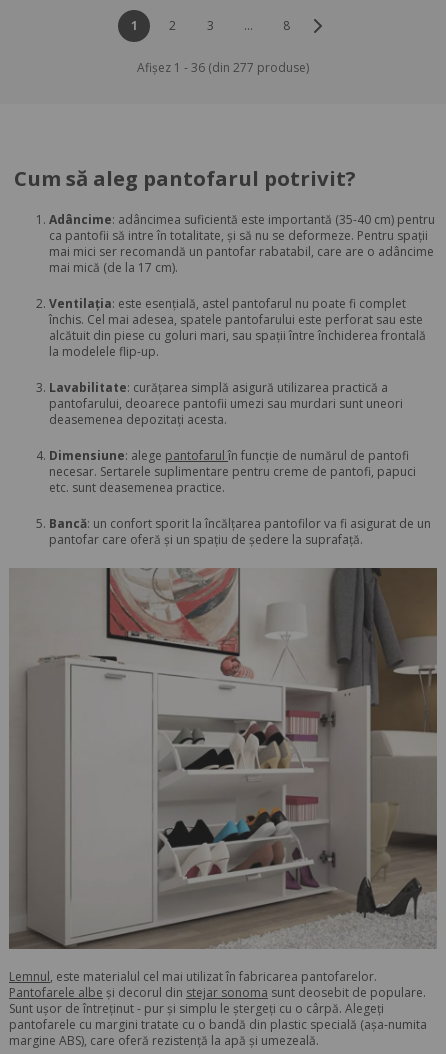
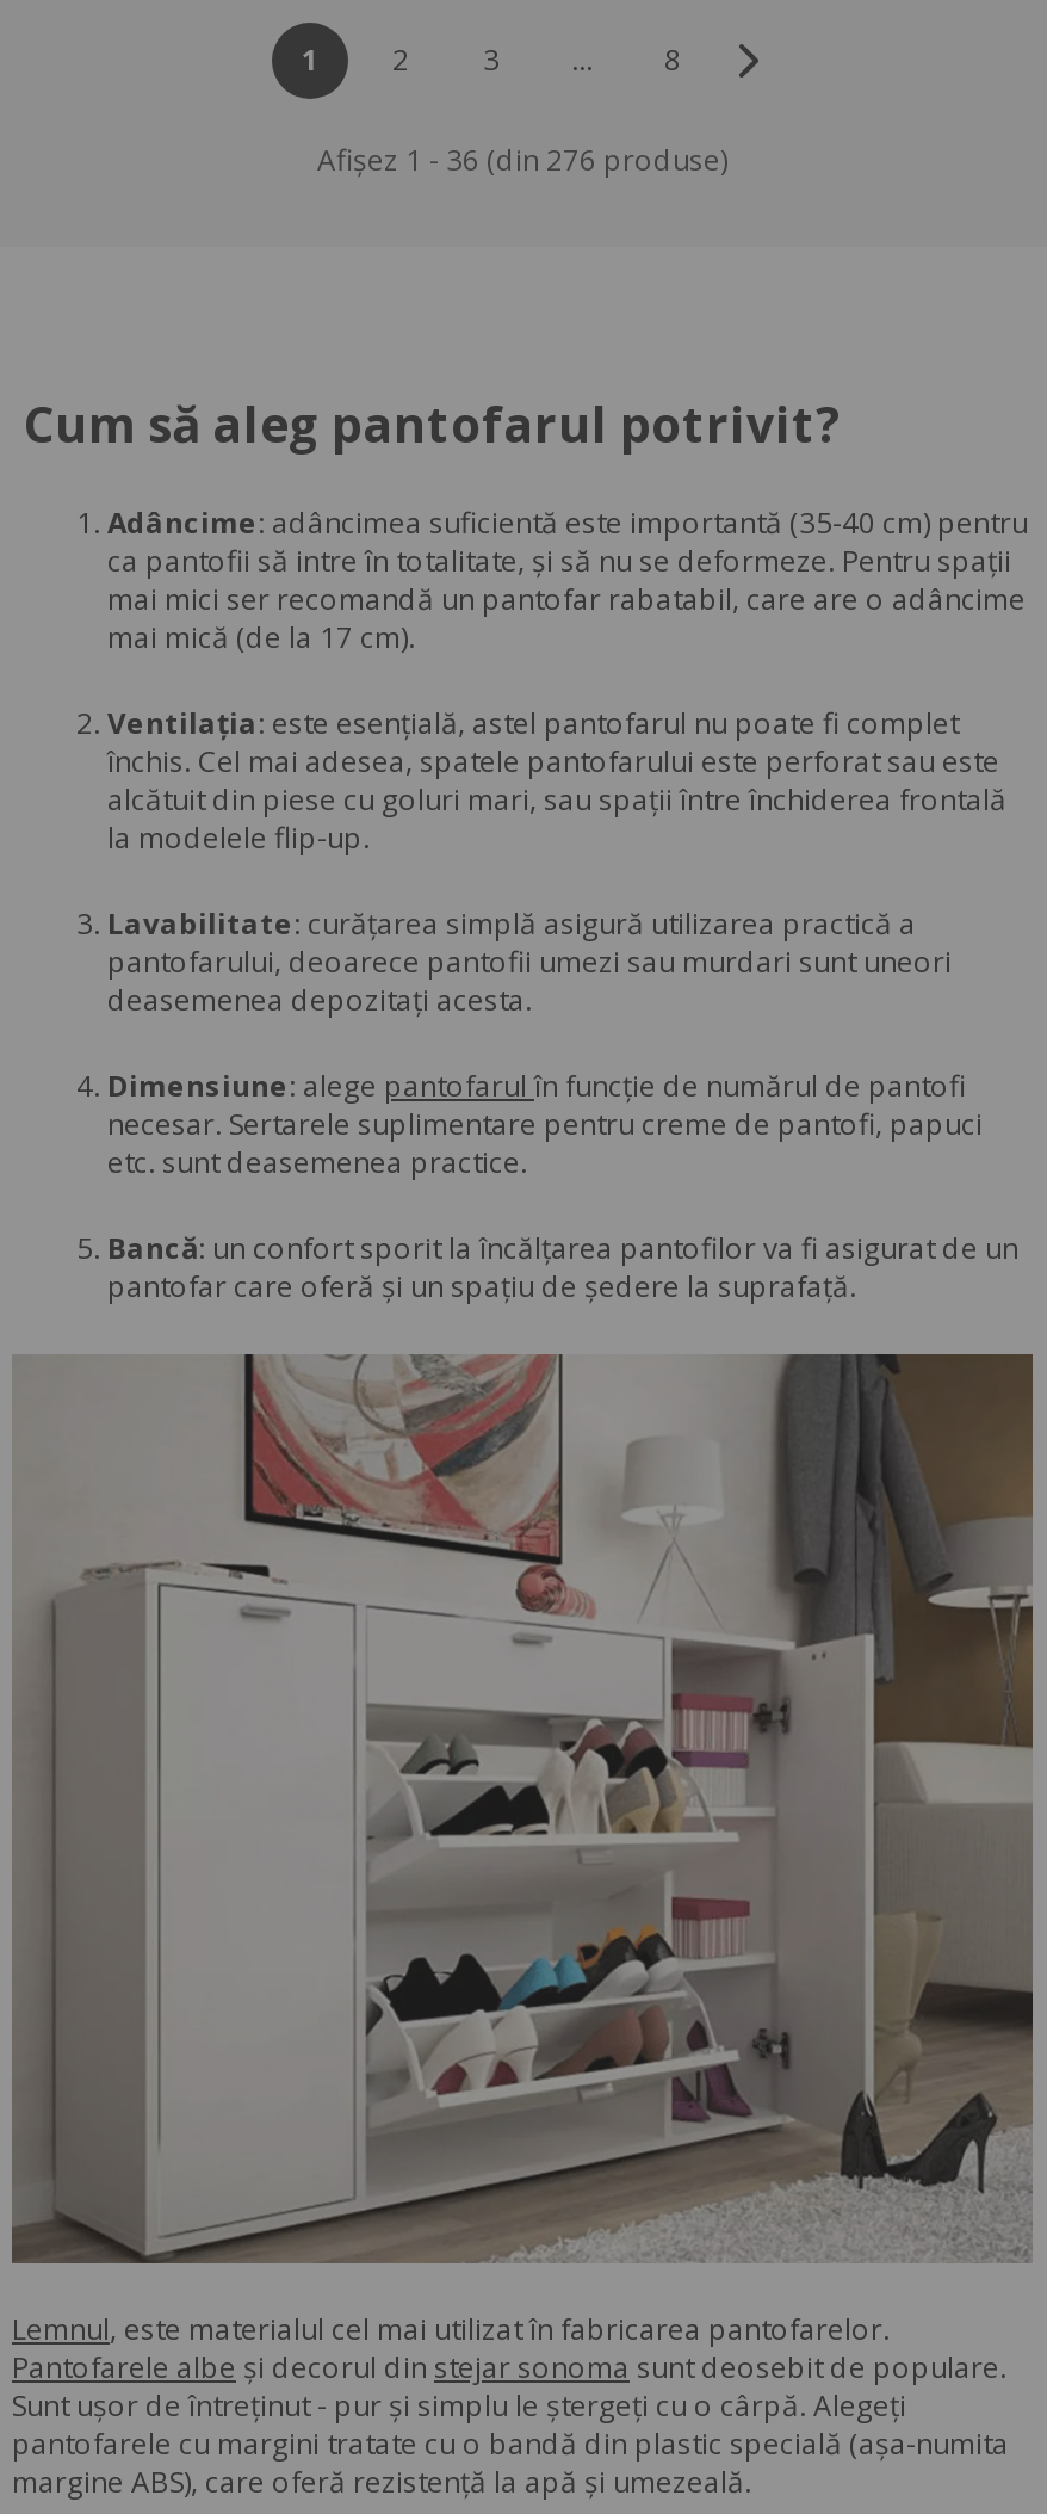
[137,59,309,76] Afișez 1 - 36 (din 277 produse) -> [317,140,727,180] Afișez 1 - 36 (din 276 produse)

